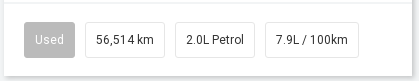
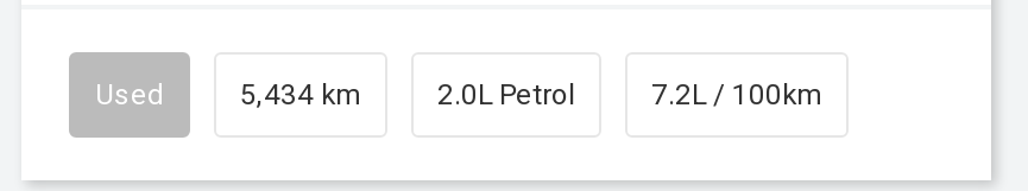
[96,33,154,47] 56,514 km -> [240,77,361,110] 5,434 km
[276,33,348,47] 7.9L / 100km -> [651,77,822,110] 7.2L / 100km

